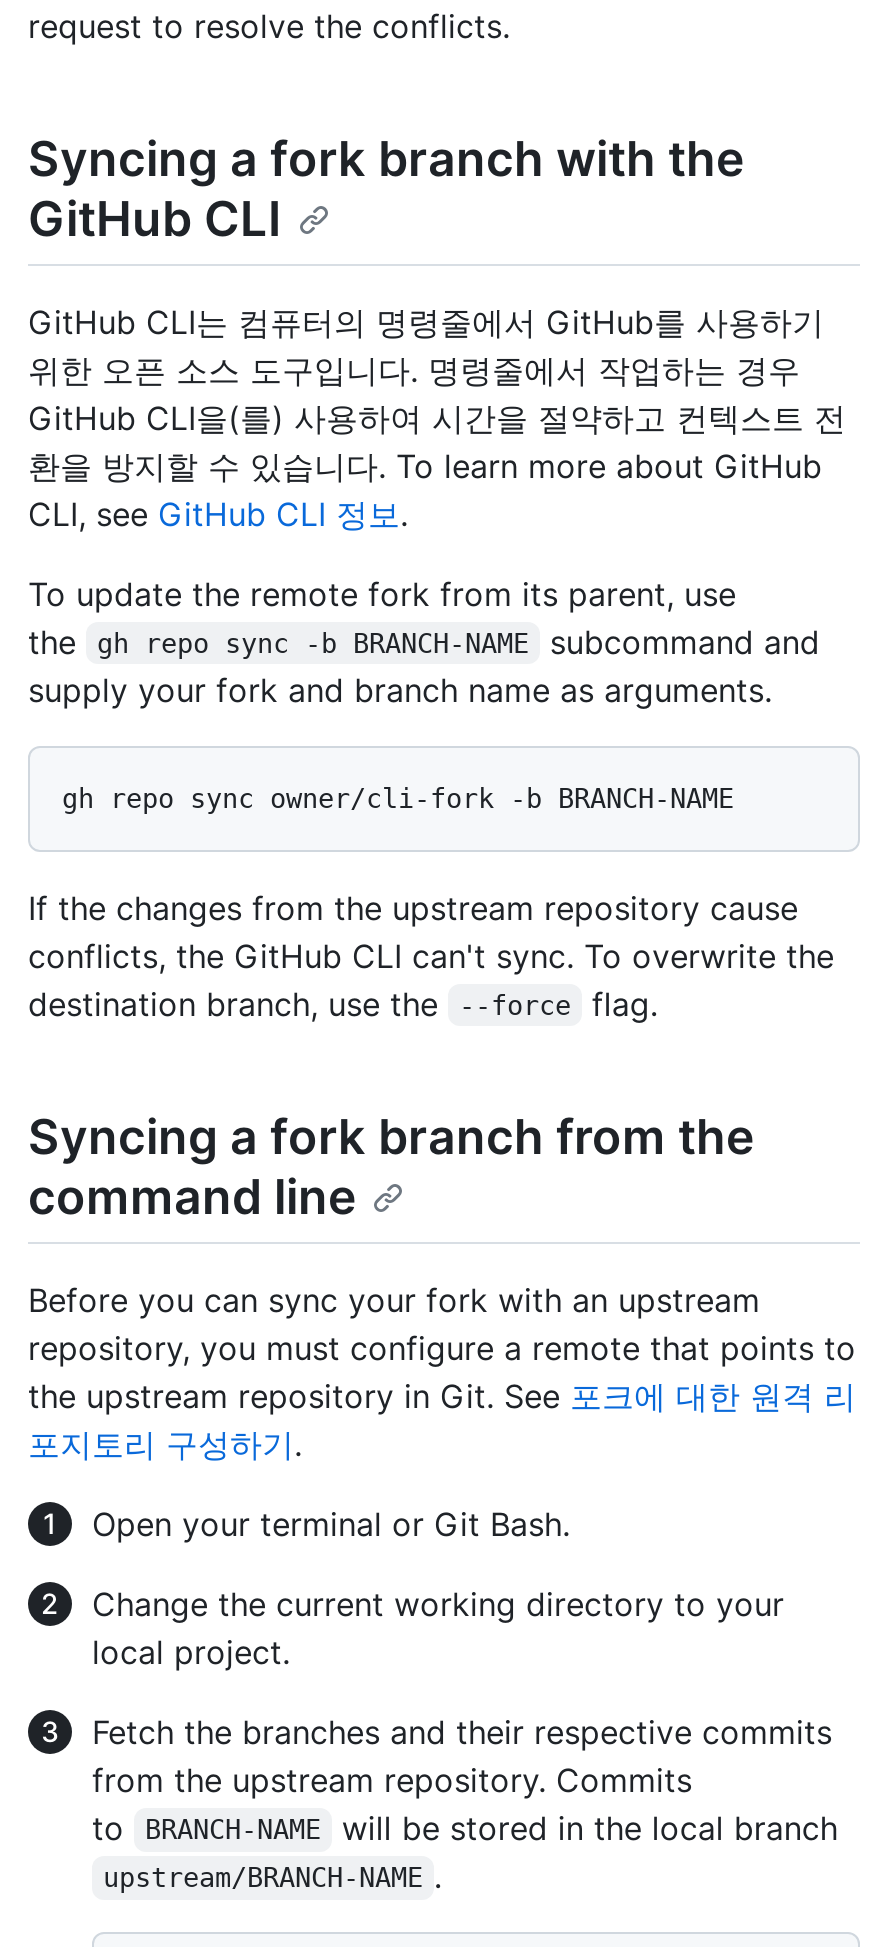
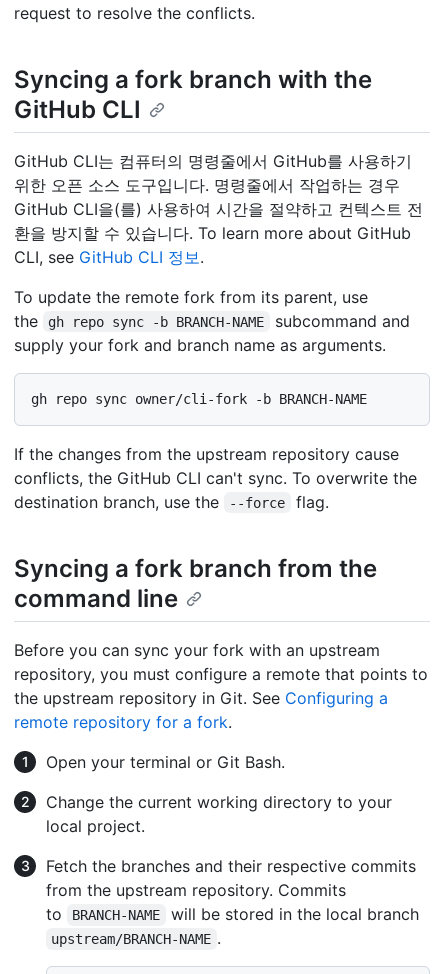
[28,1376,856,1464] the upstream repository in Git. See 포크에 대한 원격 리 | 포지토리 구성하기. -> [14,688,388,732] the upstream repository in Git. See Configuring a | remote repository for a fork.

